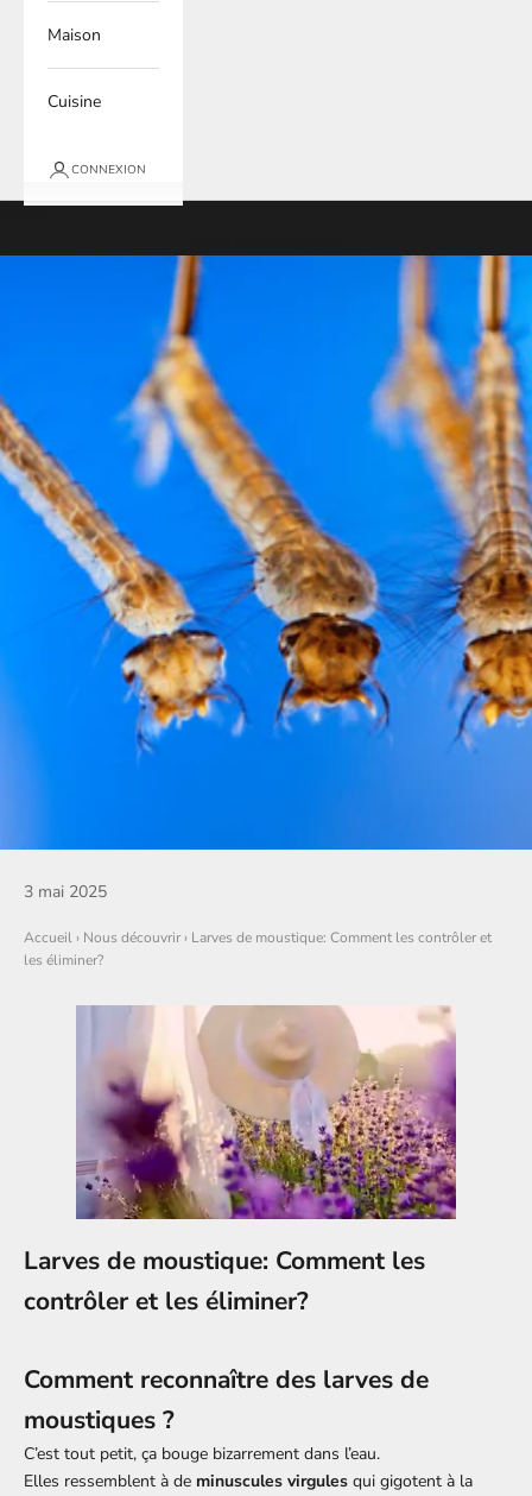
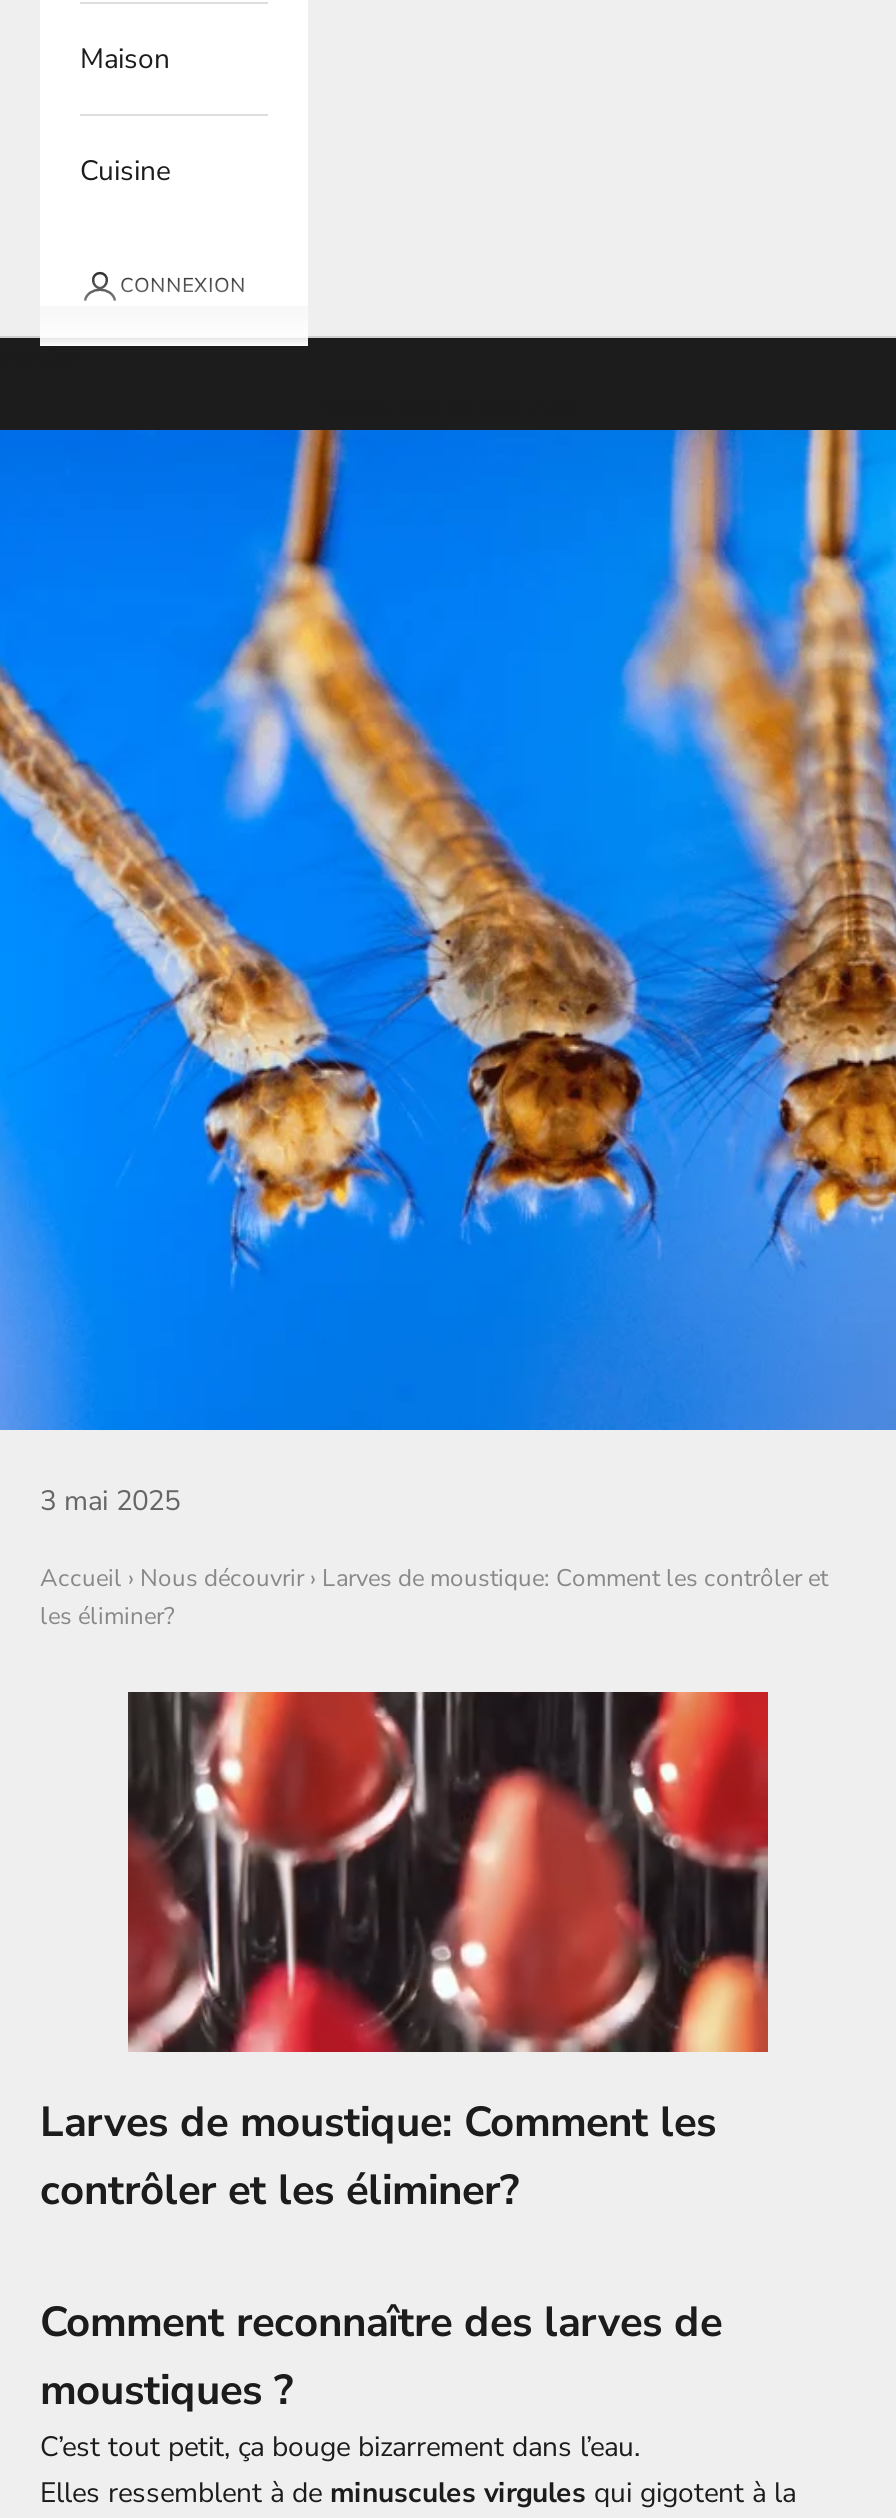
[76,1005,457,1220] [image] -> [126,1690,770,2054] [image]

